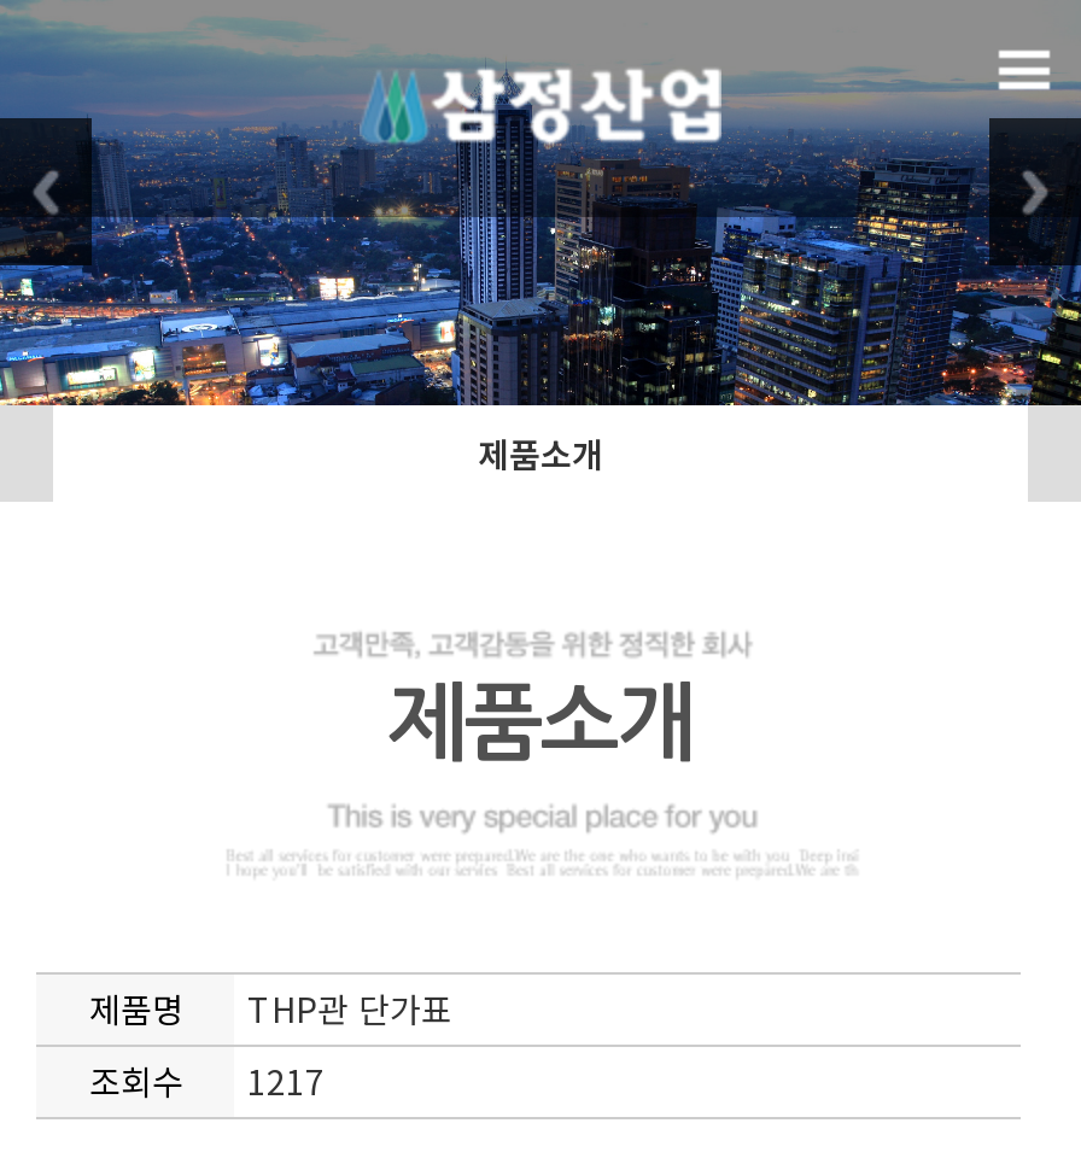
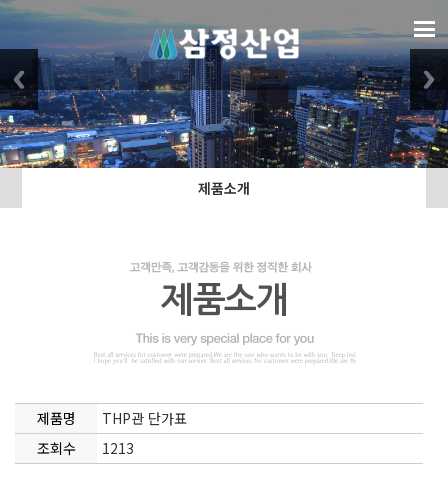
[89,1057,325,1105] 조회수 1217 -> [37,438,134,458] 조회수 1213

